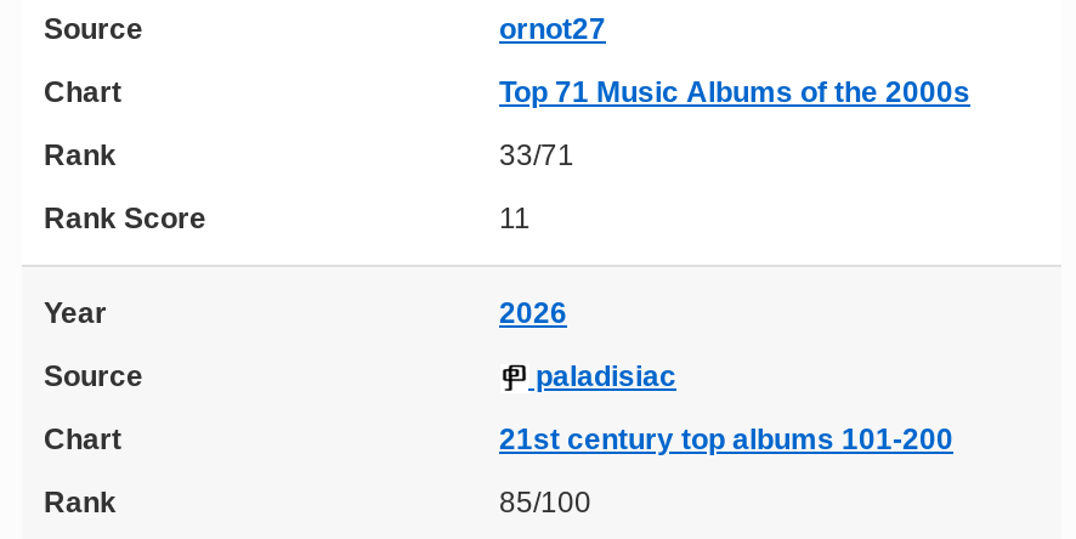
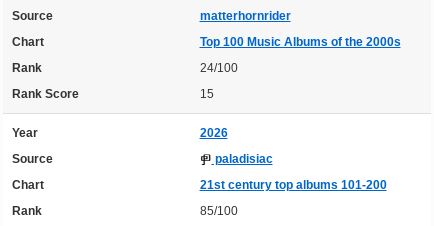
[499,13,606,47] ornot27 -> [199,9,290,23] matterhornrider
[499,76,970,110] Top 71 Music Albums of the 2000s -> [199,35,400,49] Top 100 Music Albums of the 2000s
[499,139,574,173] 33/71 -> [199,61,237,75] 24/100
[499,202,531,236] 11 -> [199,87,213,101] 15

